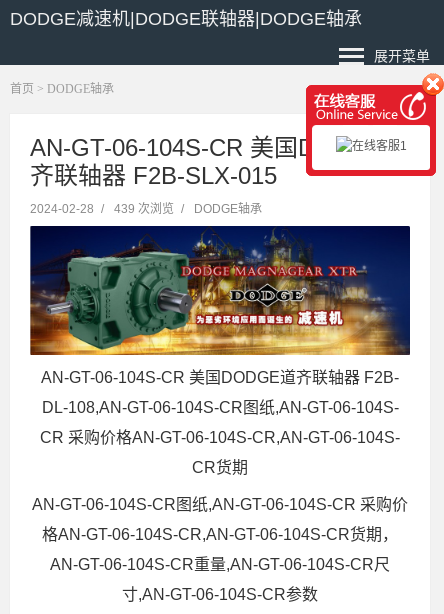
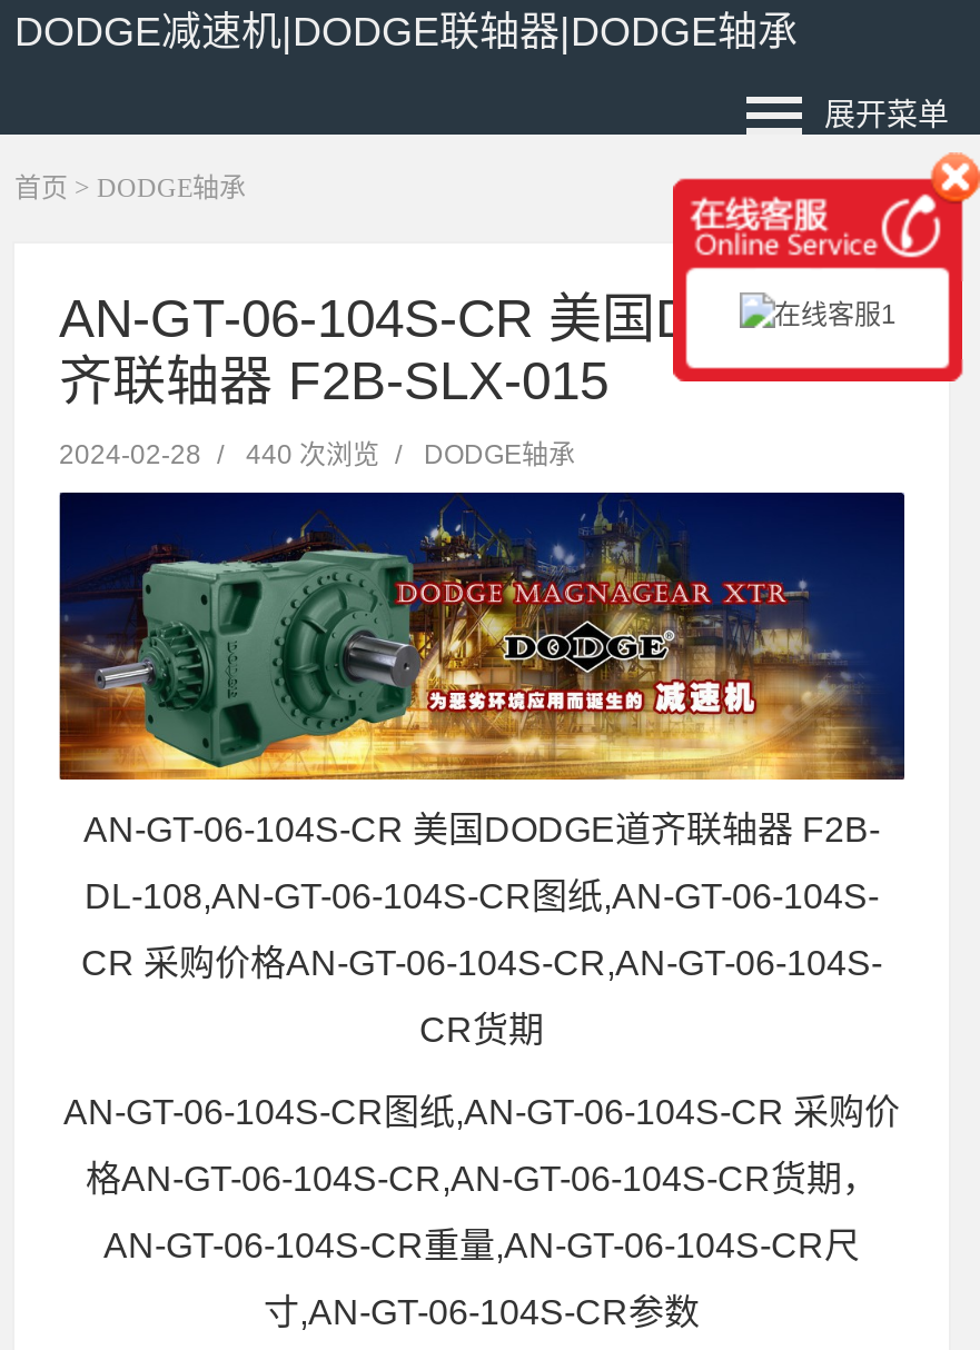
[30,202,262,216] 2024-02-28 / 439 次浏览 / DODGE轴承 -> [59,439,575,470] 2024-02-28 / 440 次浏览 / DODGE轴承

